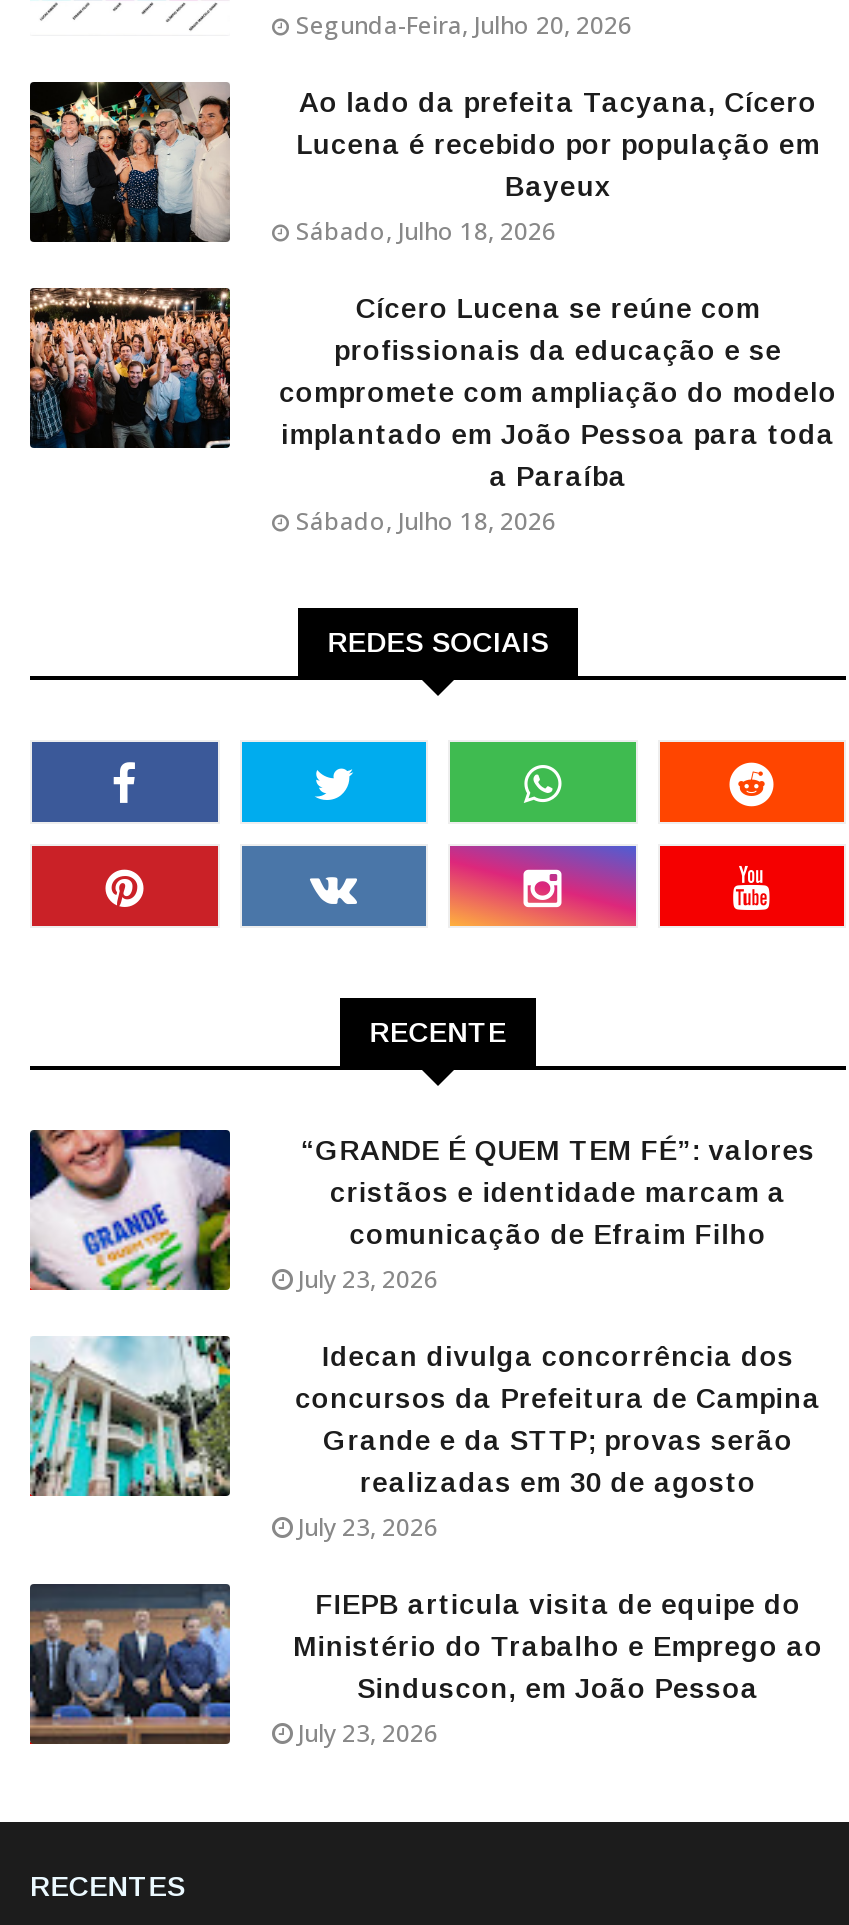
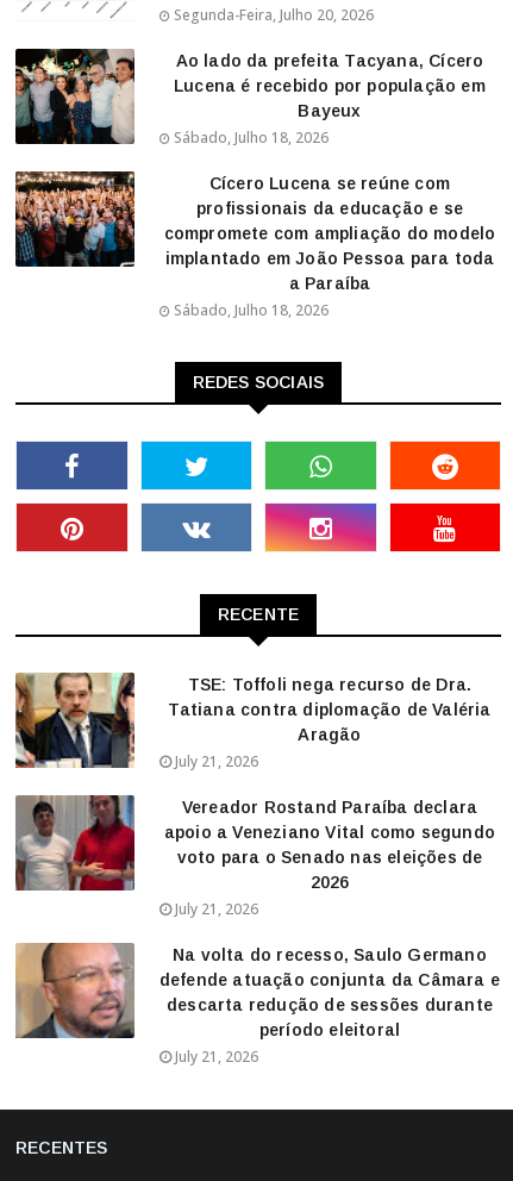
[28,1128,815,1296] [image] | “GRANDE É QUEM TEM FÉ”: valores | cristãos e identidade marcam a | comunicação de Efraim Filho | July 23, 2026 -> [14,671,491,771] [image] | TSE: Toffoli nega recurso de Dra. | Tatiana contra diplomação de Valéria | Aragão | July 21, 2026
[28,1334,821,1544] [image] | Idecan divulga concorrência dos | concursos da Prefeitura de Campina | Grande e da STTP; provas serão | realizadas em 30 de agosto | July 23, 2026 -> [14,794,495,919] [image] | Vereador Rostand Paraíba declara | apoio a Veneziano Vital como segundo | voto para o Senado nas eleições de | 2026 | July 21, 2026
[28,1582,823,1750] [image] | FIEPB articula visita de equipe do | Ministério do Trabalho e Emprego ao | Sinduscon, em João Pessoa | July 23, 2026 -> [15,942,500,1067] [image] | Na volta do recesso, Saulo Germano | defende atuação conjunta da Câmara e | descarta redução de sessões durante | período eleitoral | July 21, 2026

